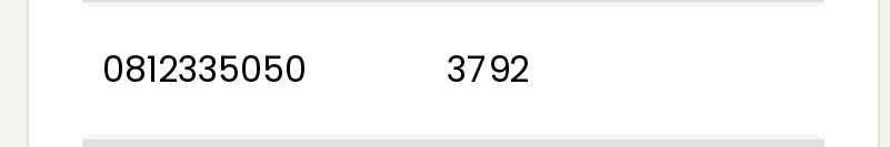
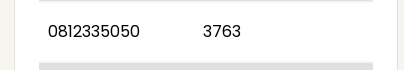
[447,44,529,95] 3792 -> [203,20,241,43] 3763

